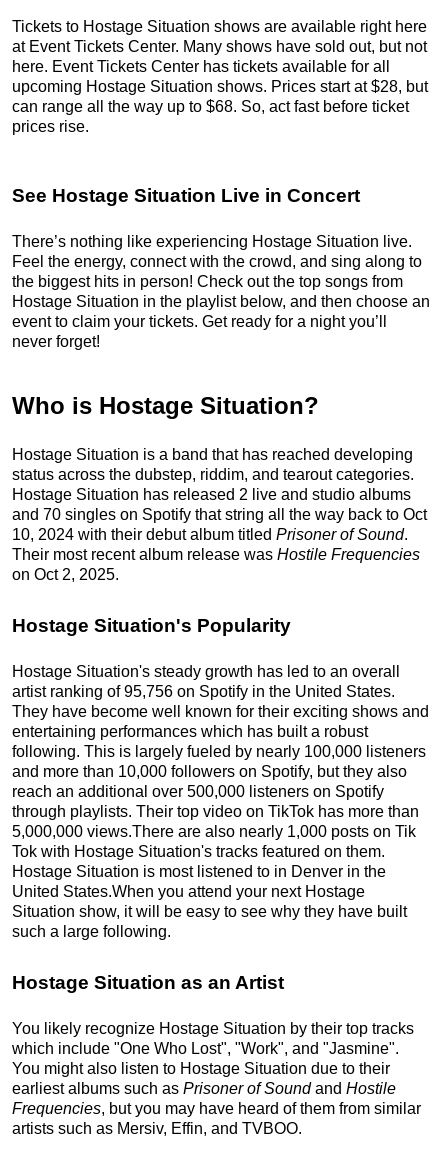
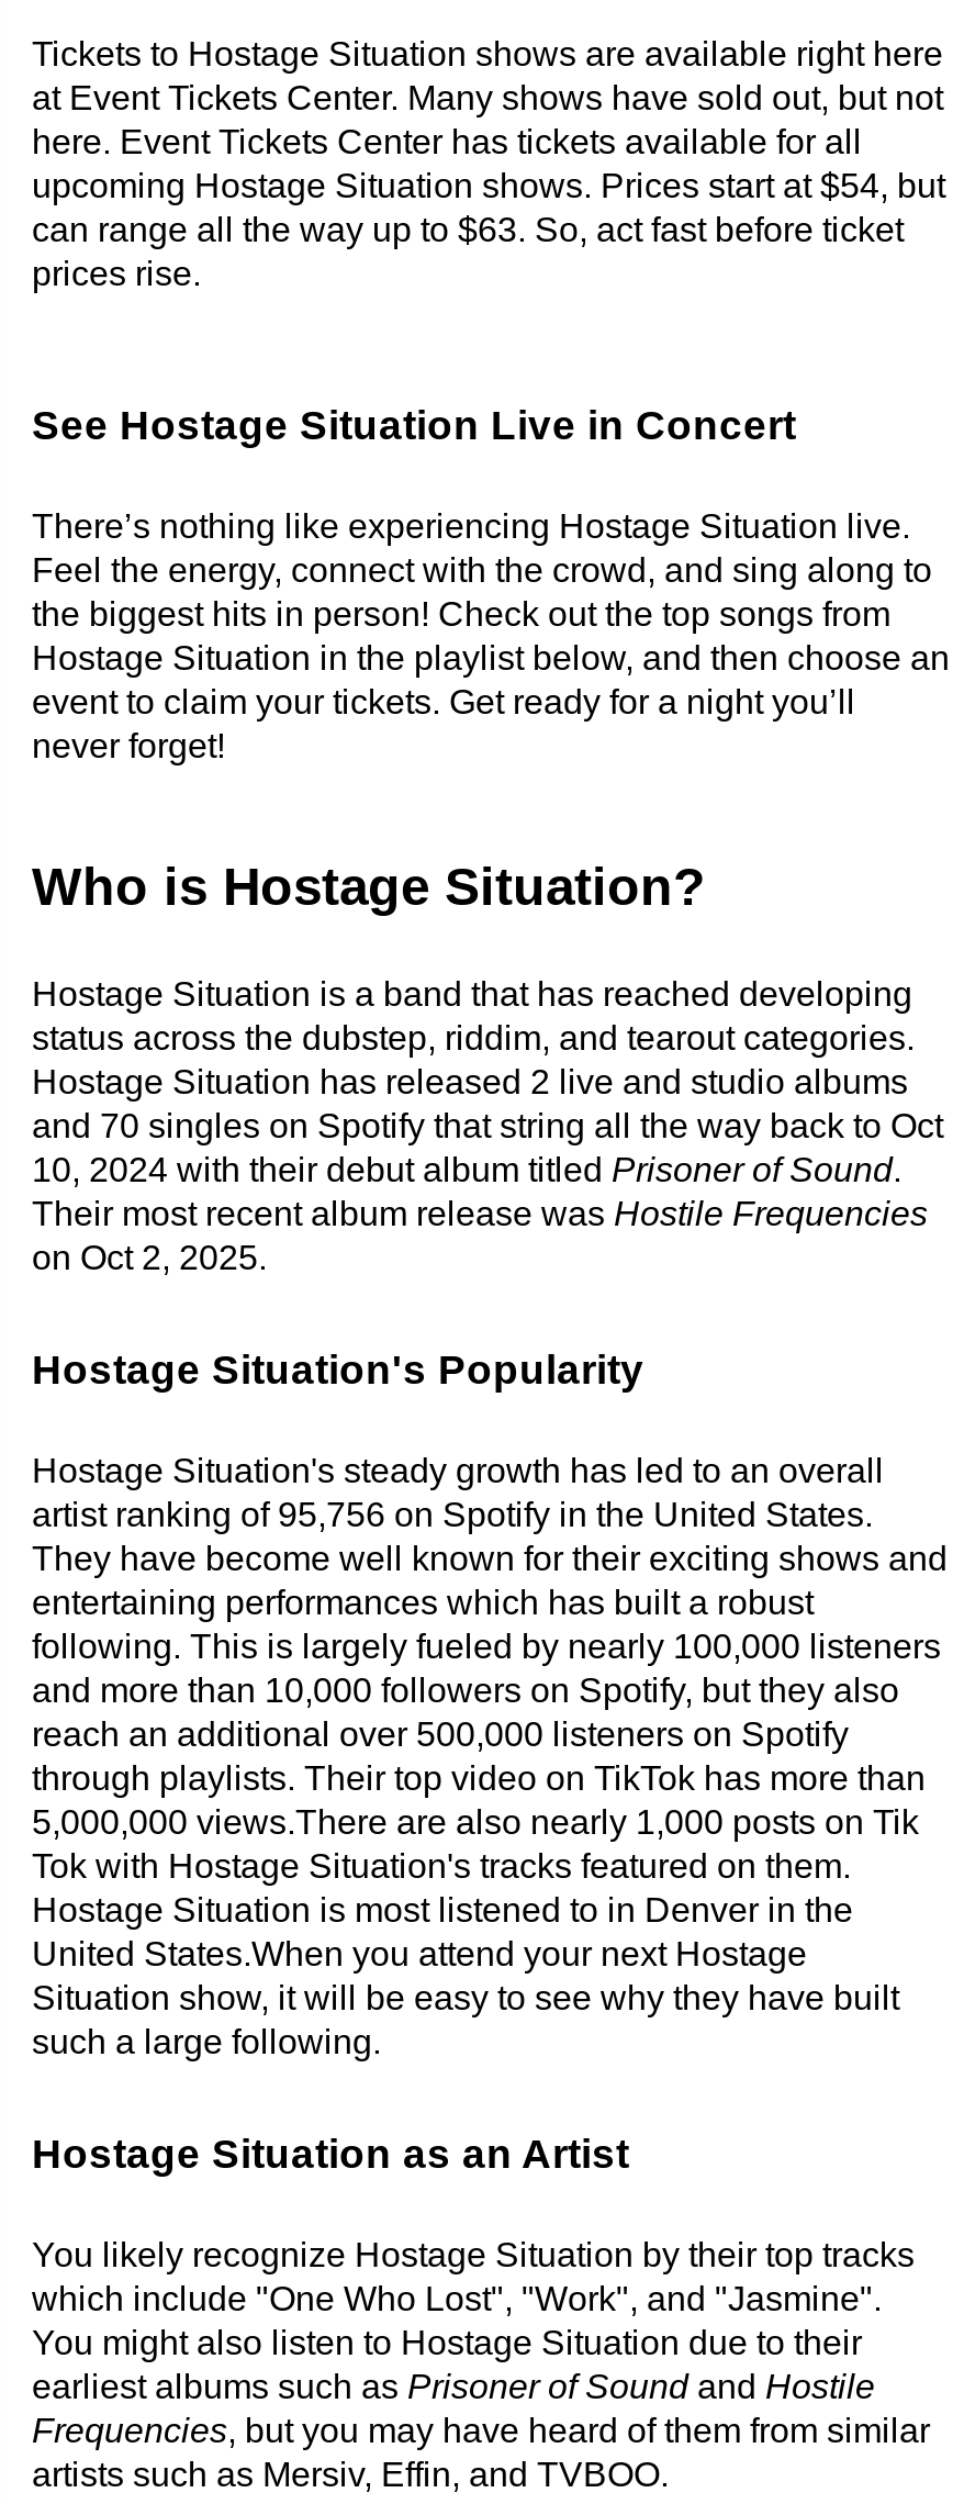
[12,77,428,94] upcoming Hostage Situation shows. Prices start at $28, but -> [32,166,945,203] upcoming Hostage Situation shows. Prices start at $54, but
[12,97,409,114] can range all the way up to $68. So, act fast before ticket -> [32,210,904,247] can range all the way up to $63. So, act fast before ticket

